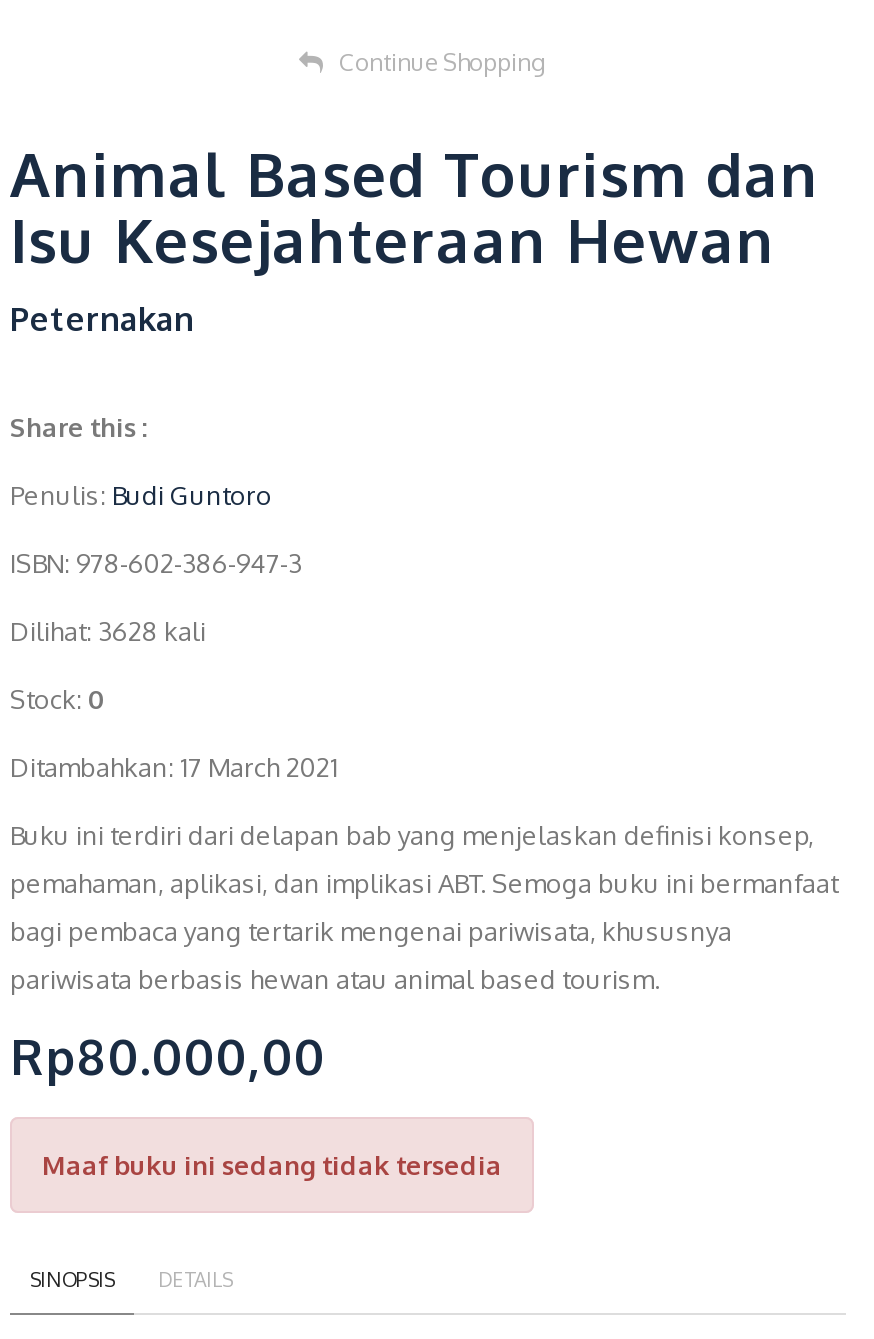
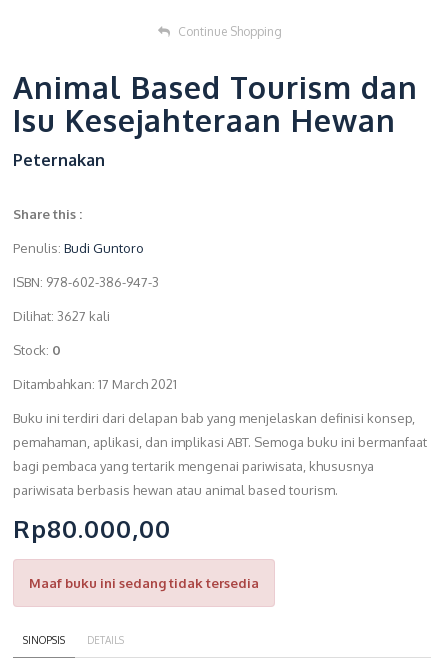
[10,614,206,646] Dilihat: 3628 kali -> [13,308,110,324] Dilihat: 3627 kali

